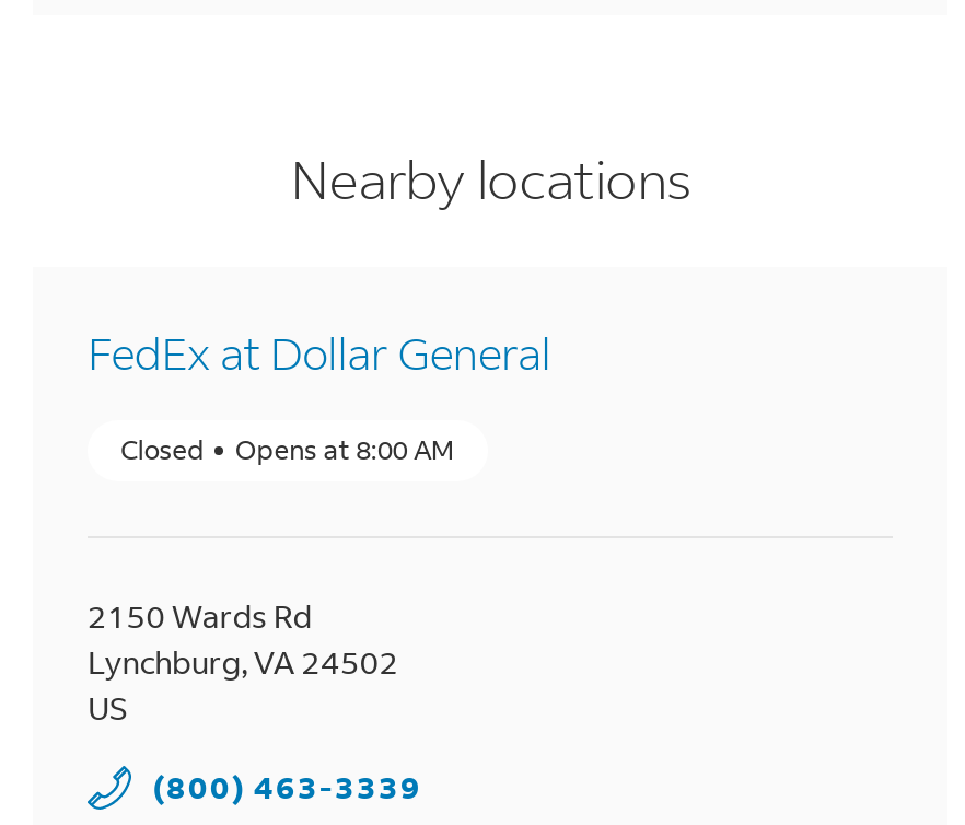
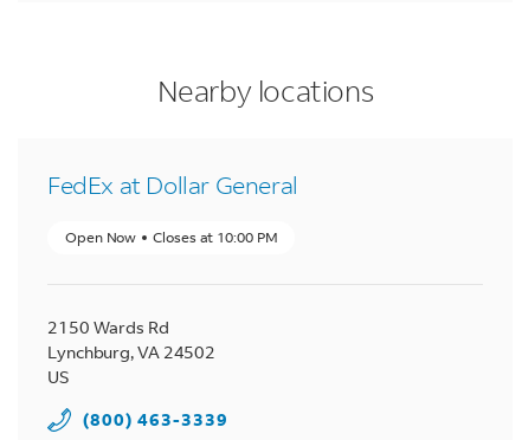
[120,433,455,466] Closed | Opens at 8:00 AM -> [65,228,277,246] Open Now | Closes at 10:00 PM

